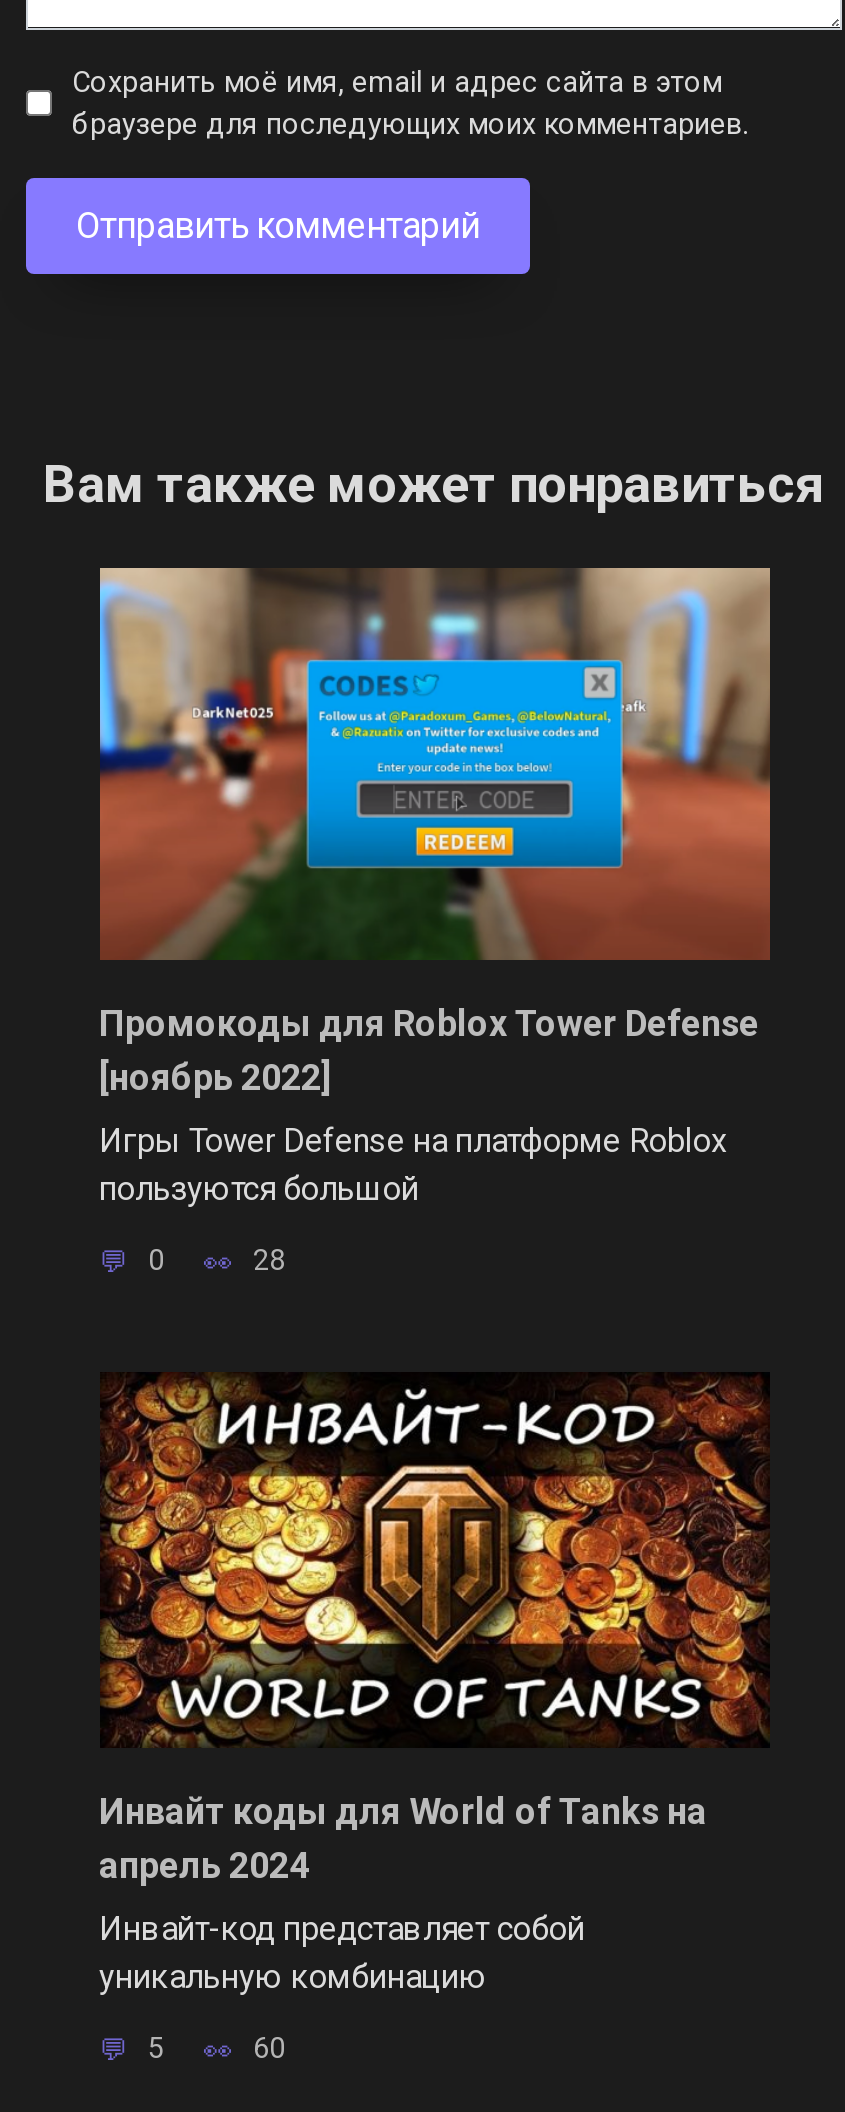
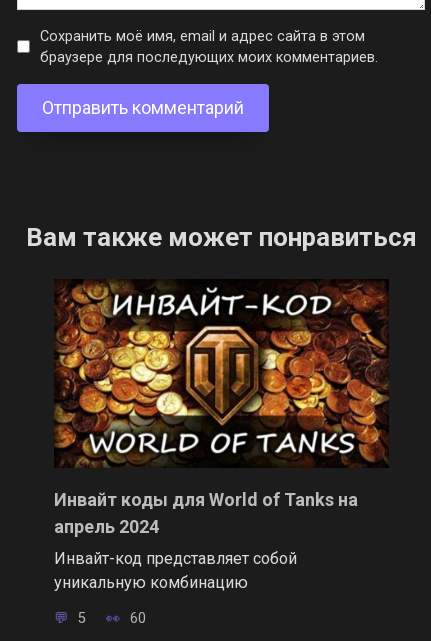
[98,566,772,1278] [image] | Промокоды для Roblox Tower Defense | [ноябрь 2022] | Игры Tower Defense на платформе Roblox | пользуются большой | 0 | 28 -> none

